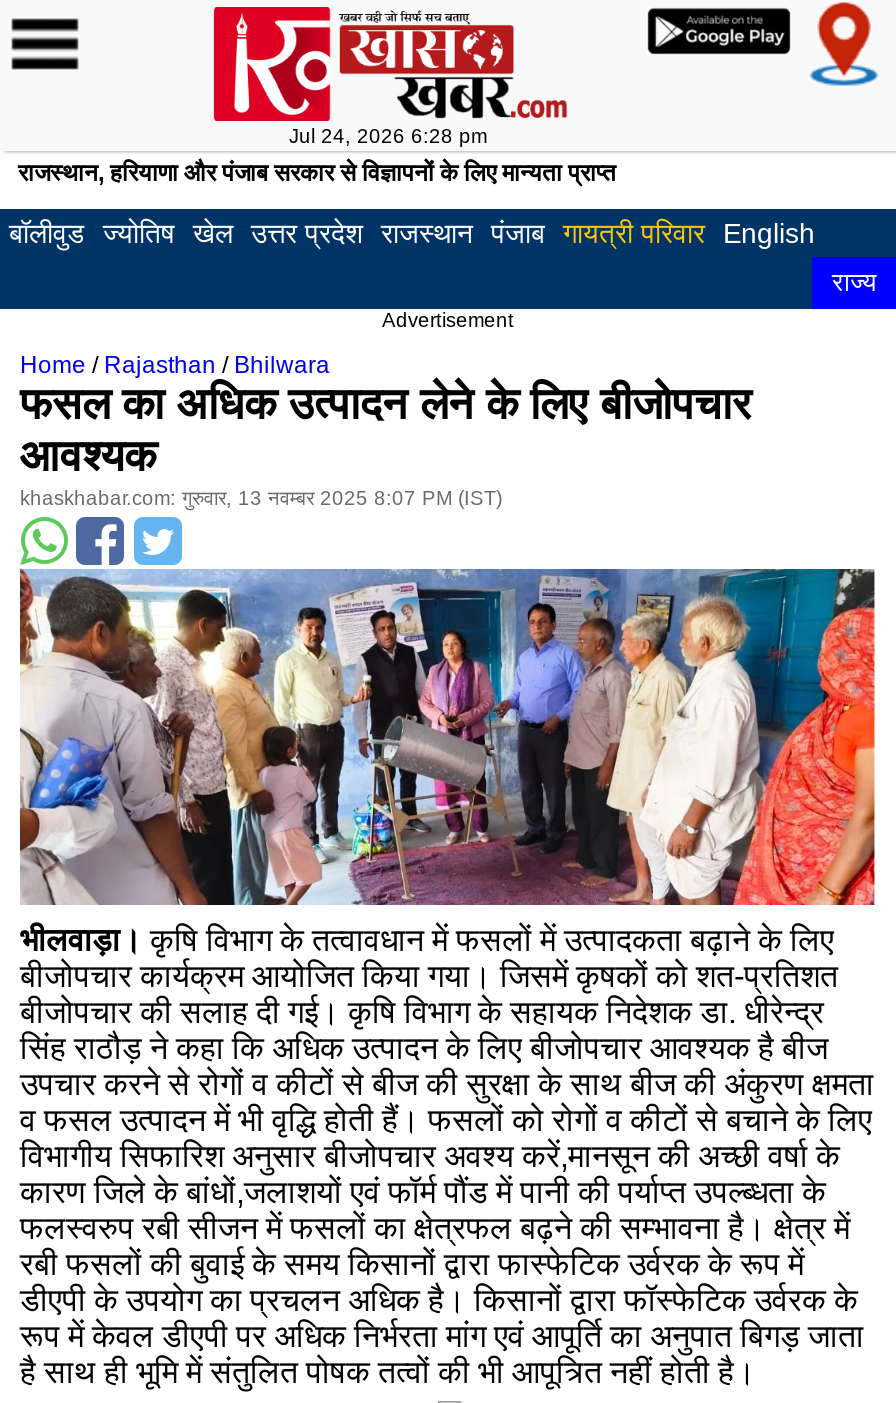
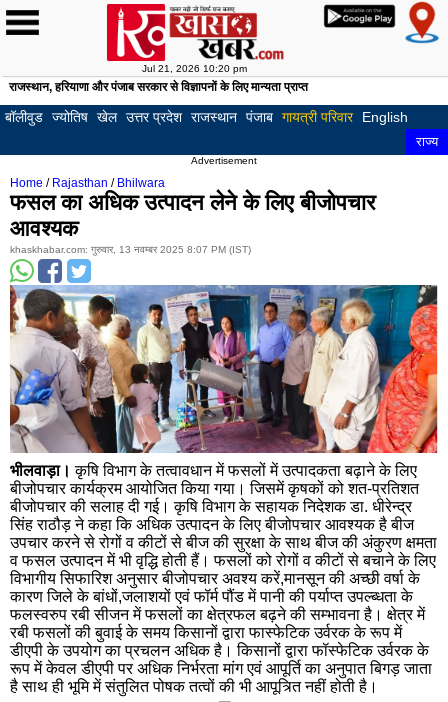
[289,125,487,147] Jul 24, 2026 6:28 pm -> [141,63,246,74] Jul 21, 2026 10:20 pm

